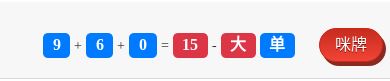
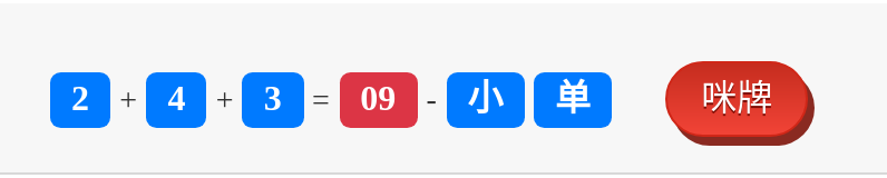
[52,36,60,53] 9 -> [71,79,89,117] 2
[96,36,104,53] 6 -> [168,79,185,117] 4
[139,36,147,53] 0 -> [264,79,282,117] 3
[182,36,198,53] 15 -> [360,79,396,117] 09
[230,36,246,53] 大 -> [468,79,503,117] 小

